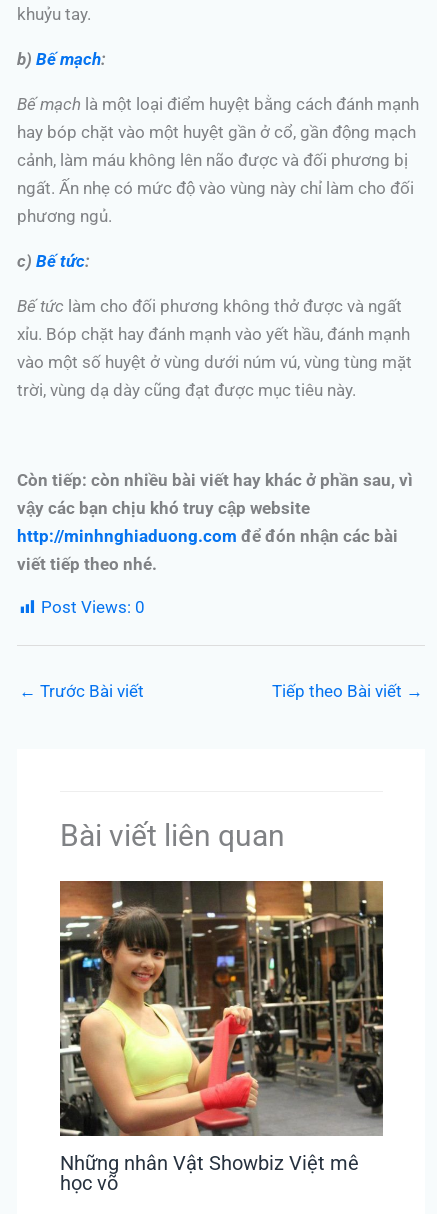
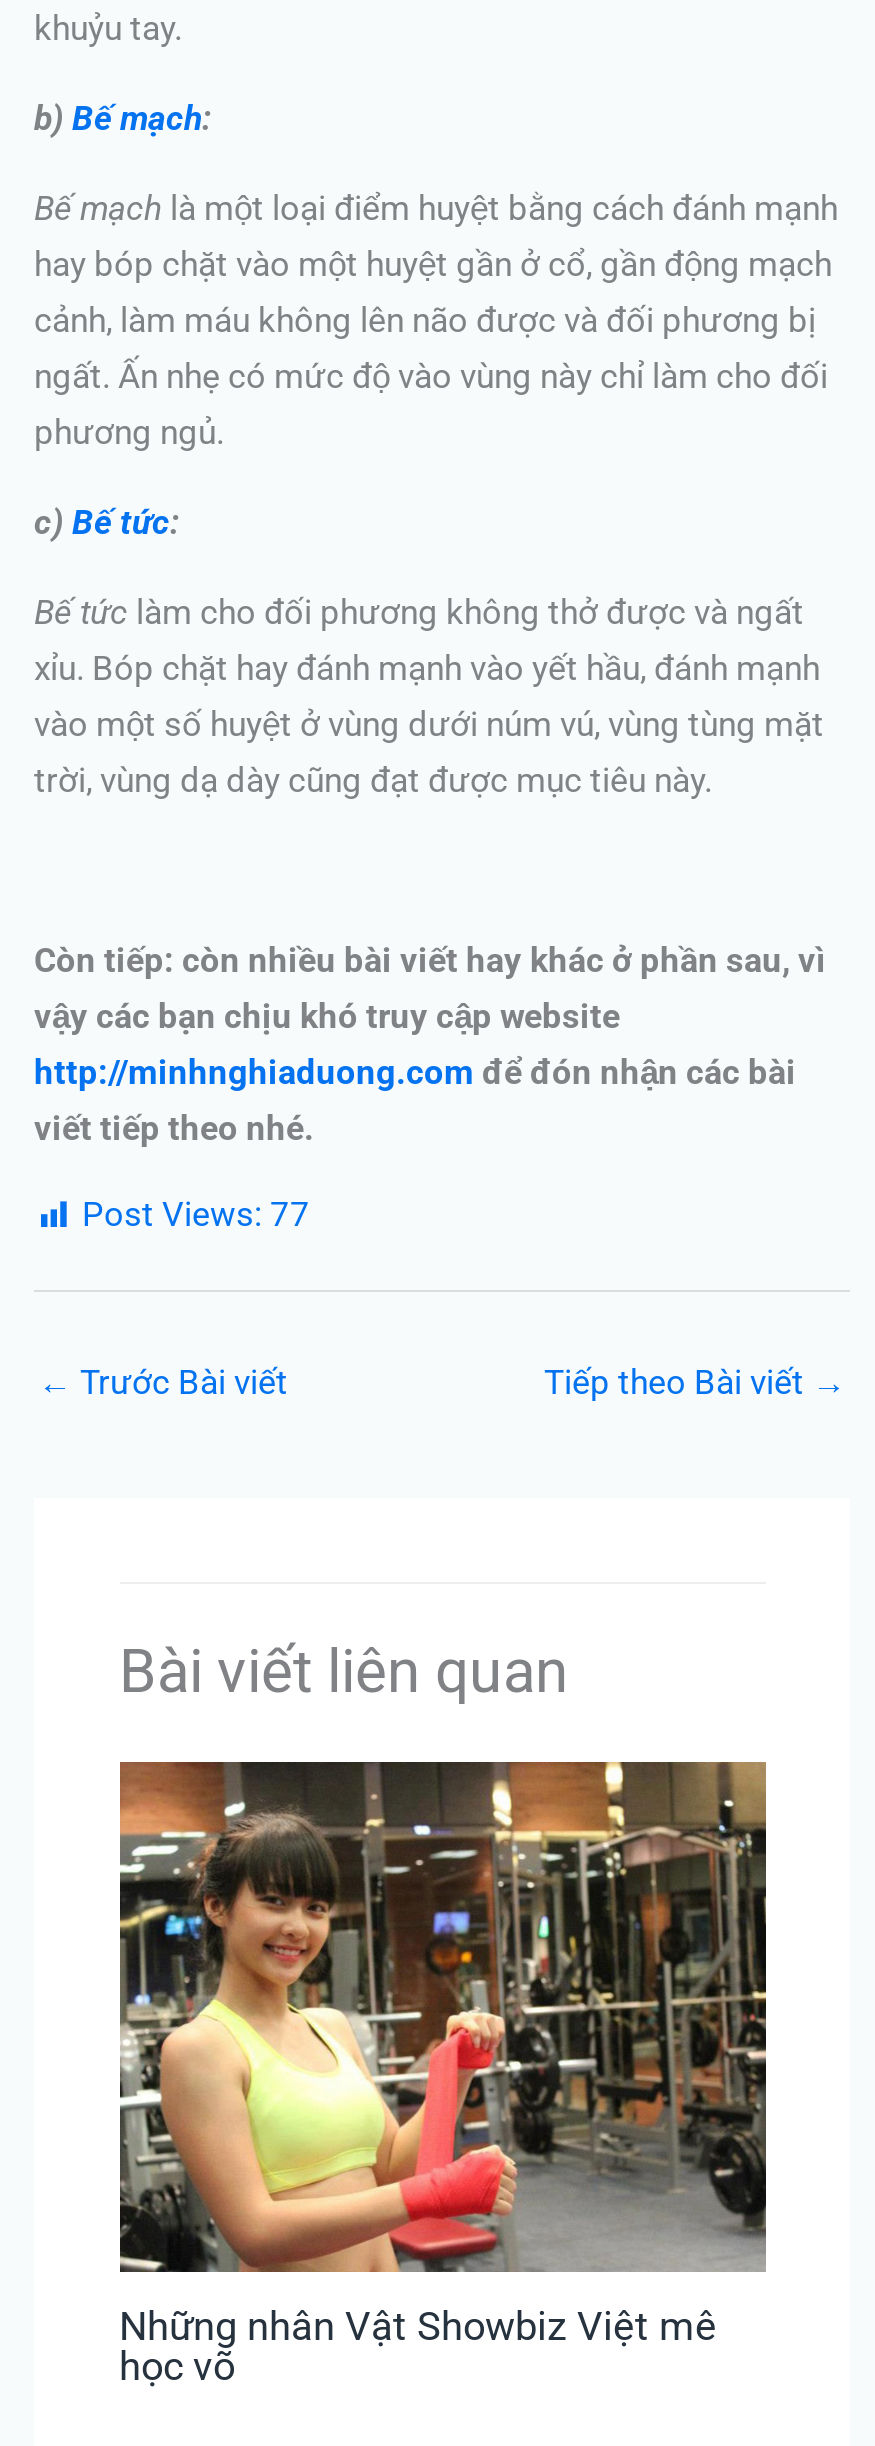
[41,597,145,617] Post Views: 0 -> [82,1194,310,1234] Post Views: 77

